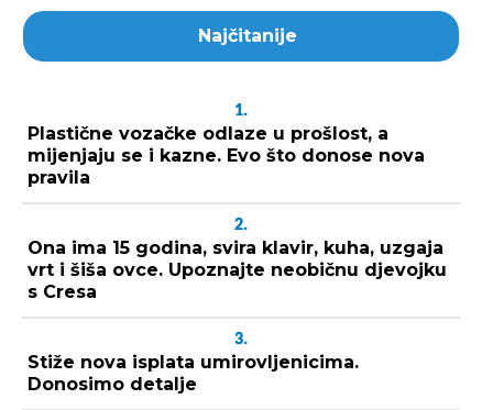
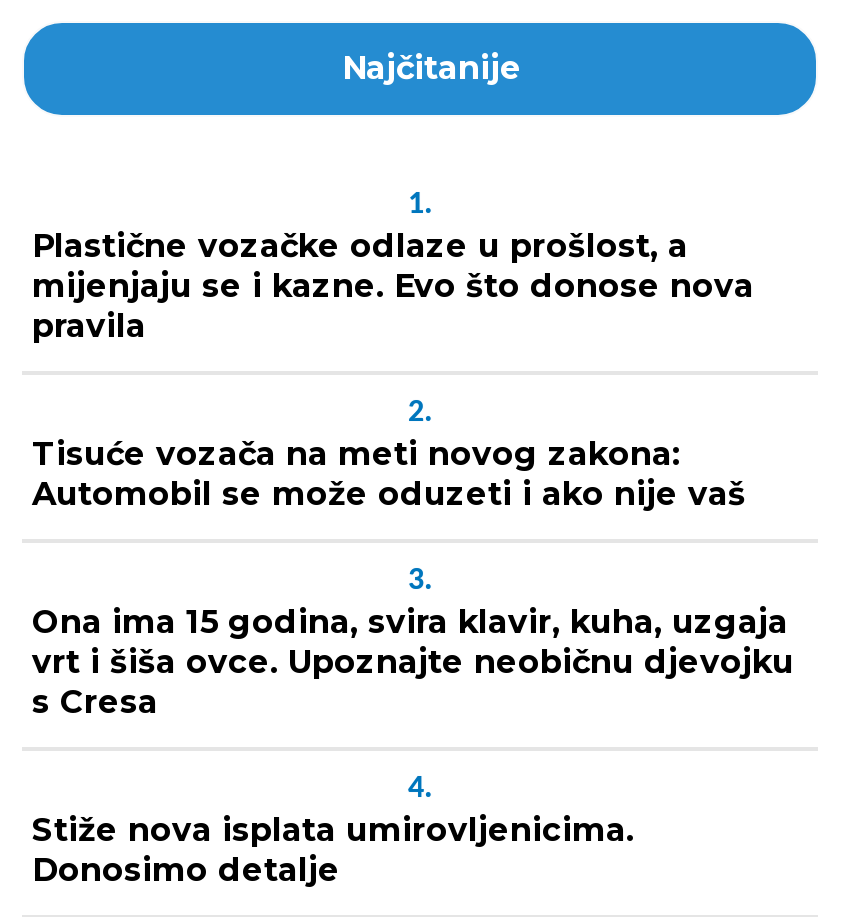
none -> [32,435,746,597] Tisuće vozača na meti novog zakona: | Automobil se može oduzeti i ako nije vaš | 3.
[234,331,248,348] 3. -> [408,773,432,805] 4.

